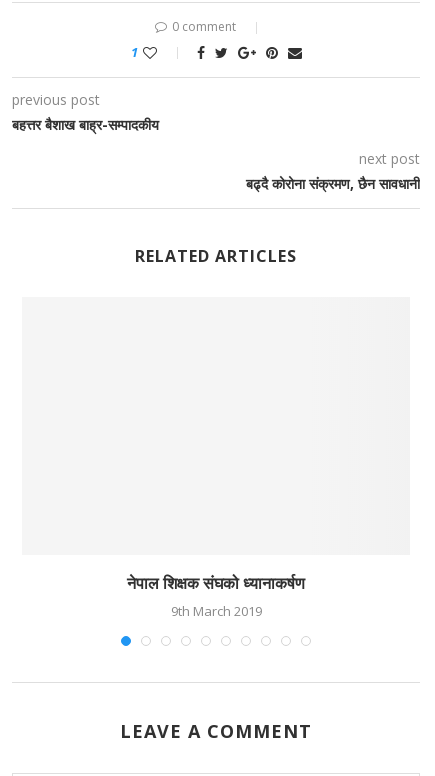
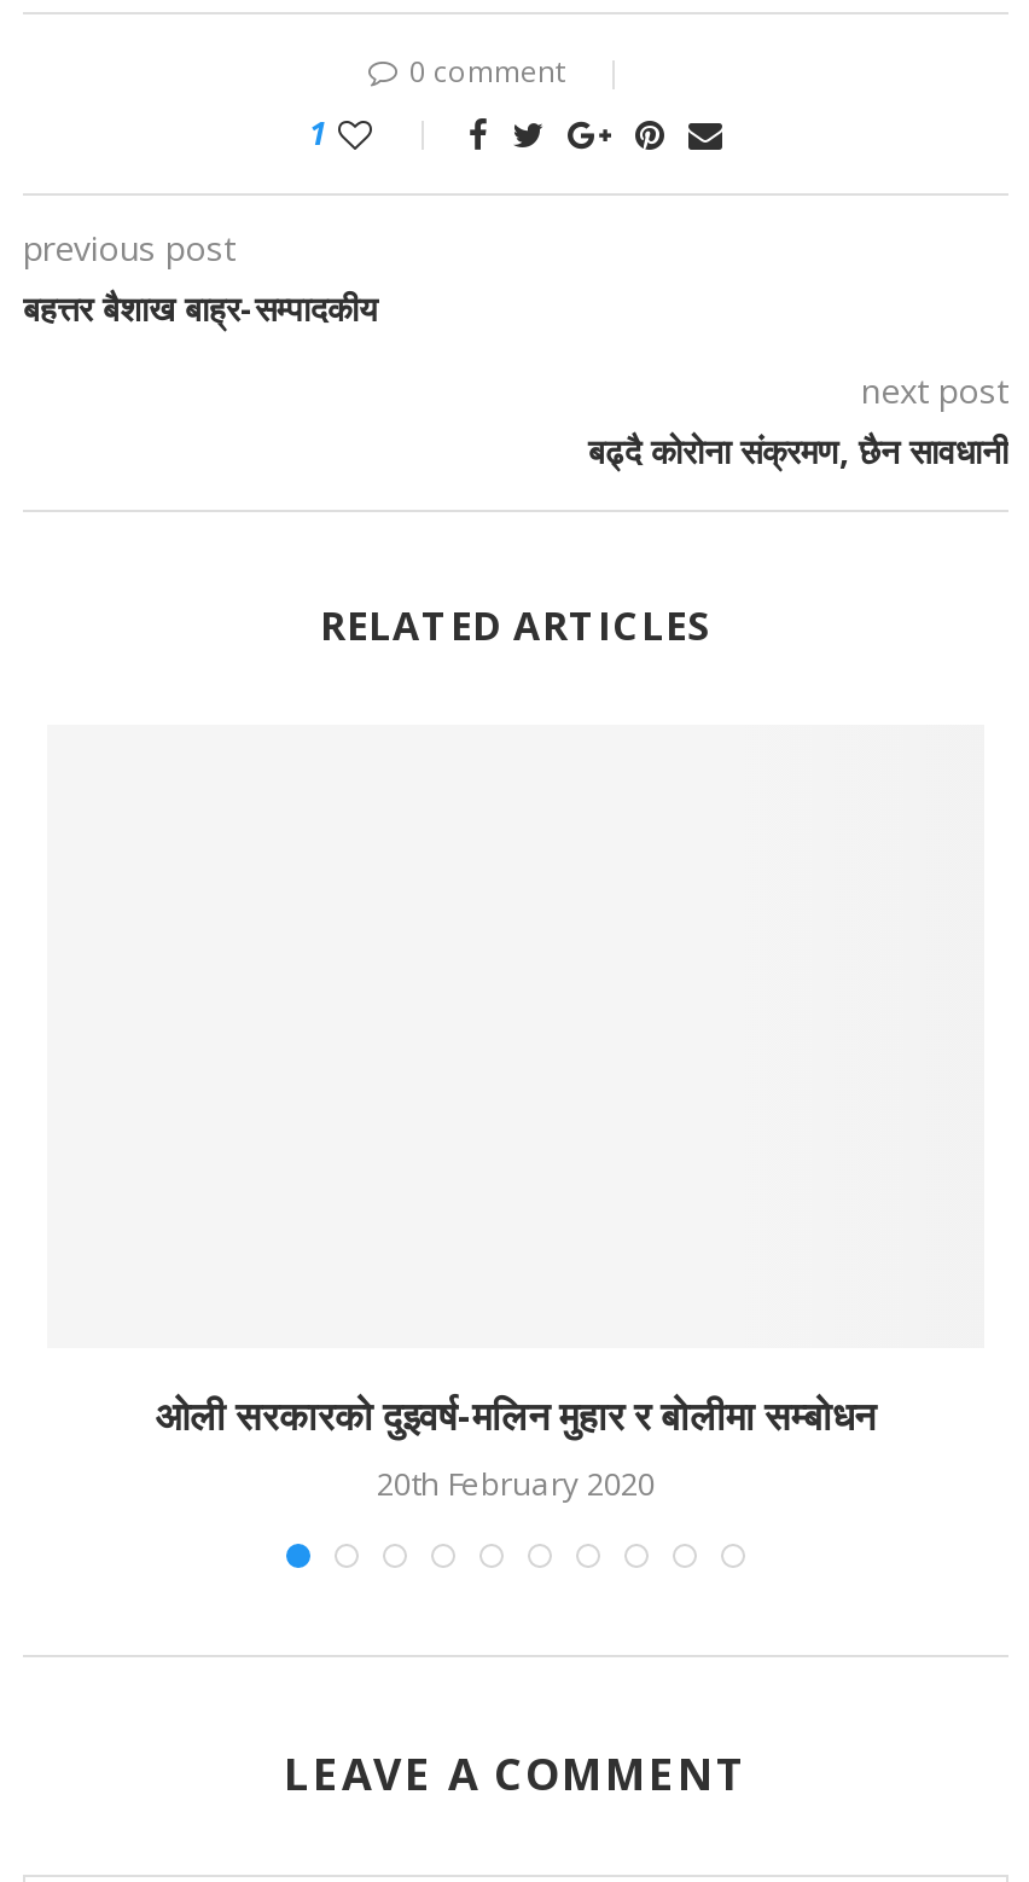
[127,572,305,620] नेपाल शिक्षक संघको ध्यानाकर्षण | 9th March 2019 -> [156,1390,876,1506] ओली सरकारको दुइवर्ष-मलिन मुहार र बोलीमा सम्बोधन | 20th February 2020

